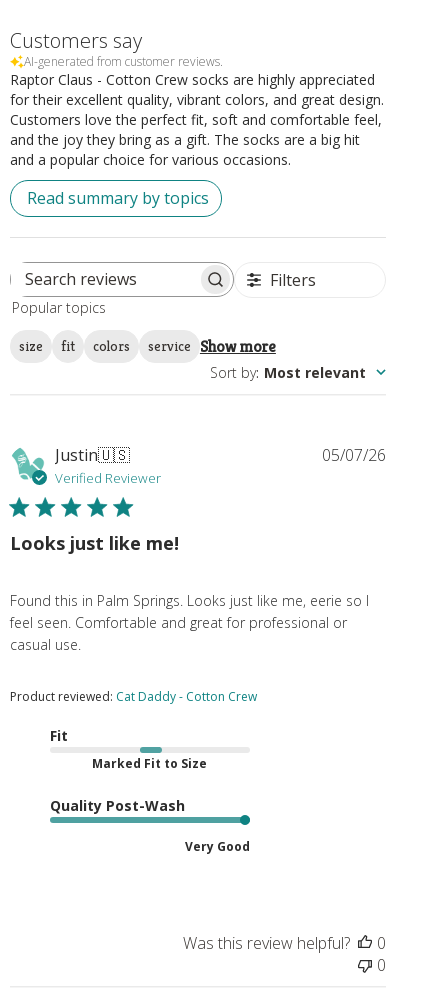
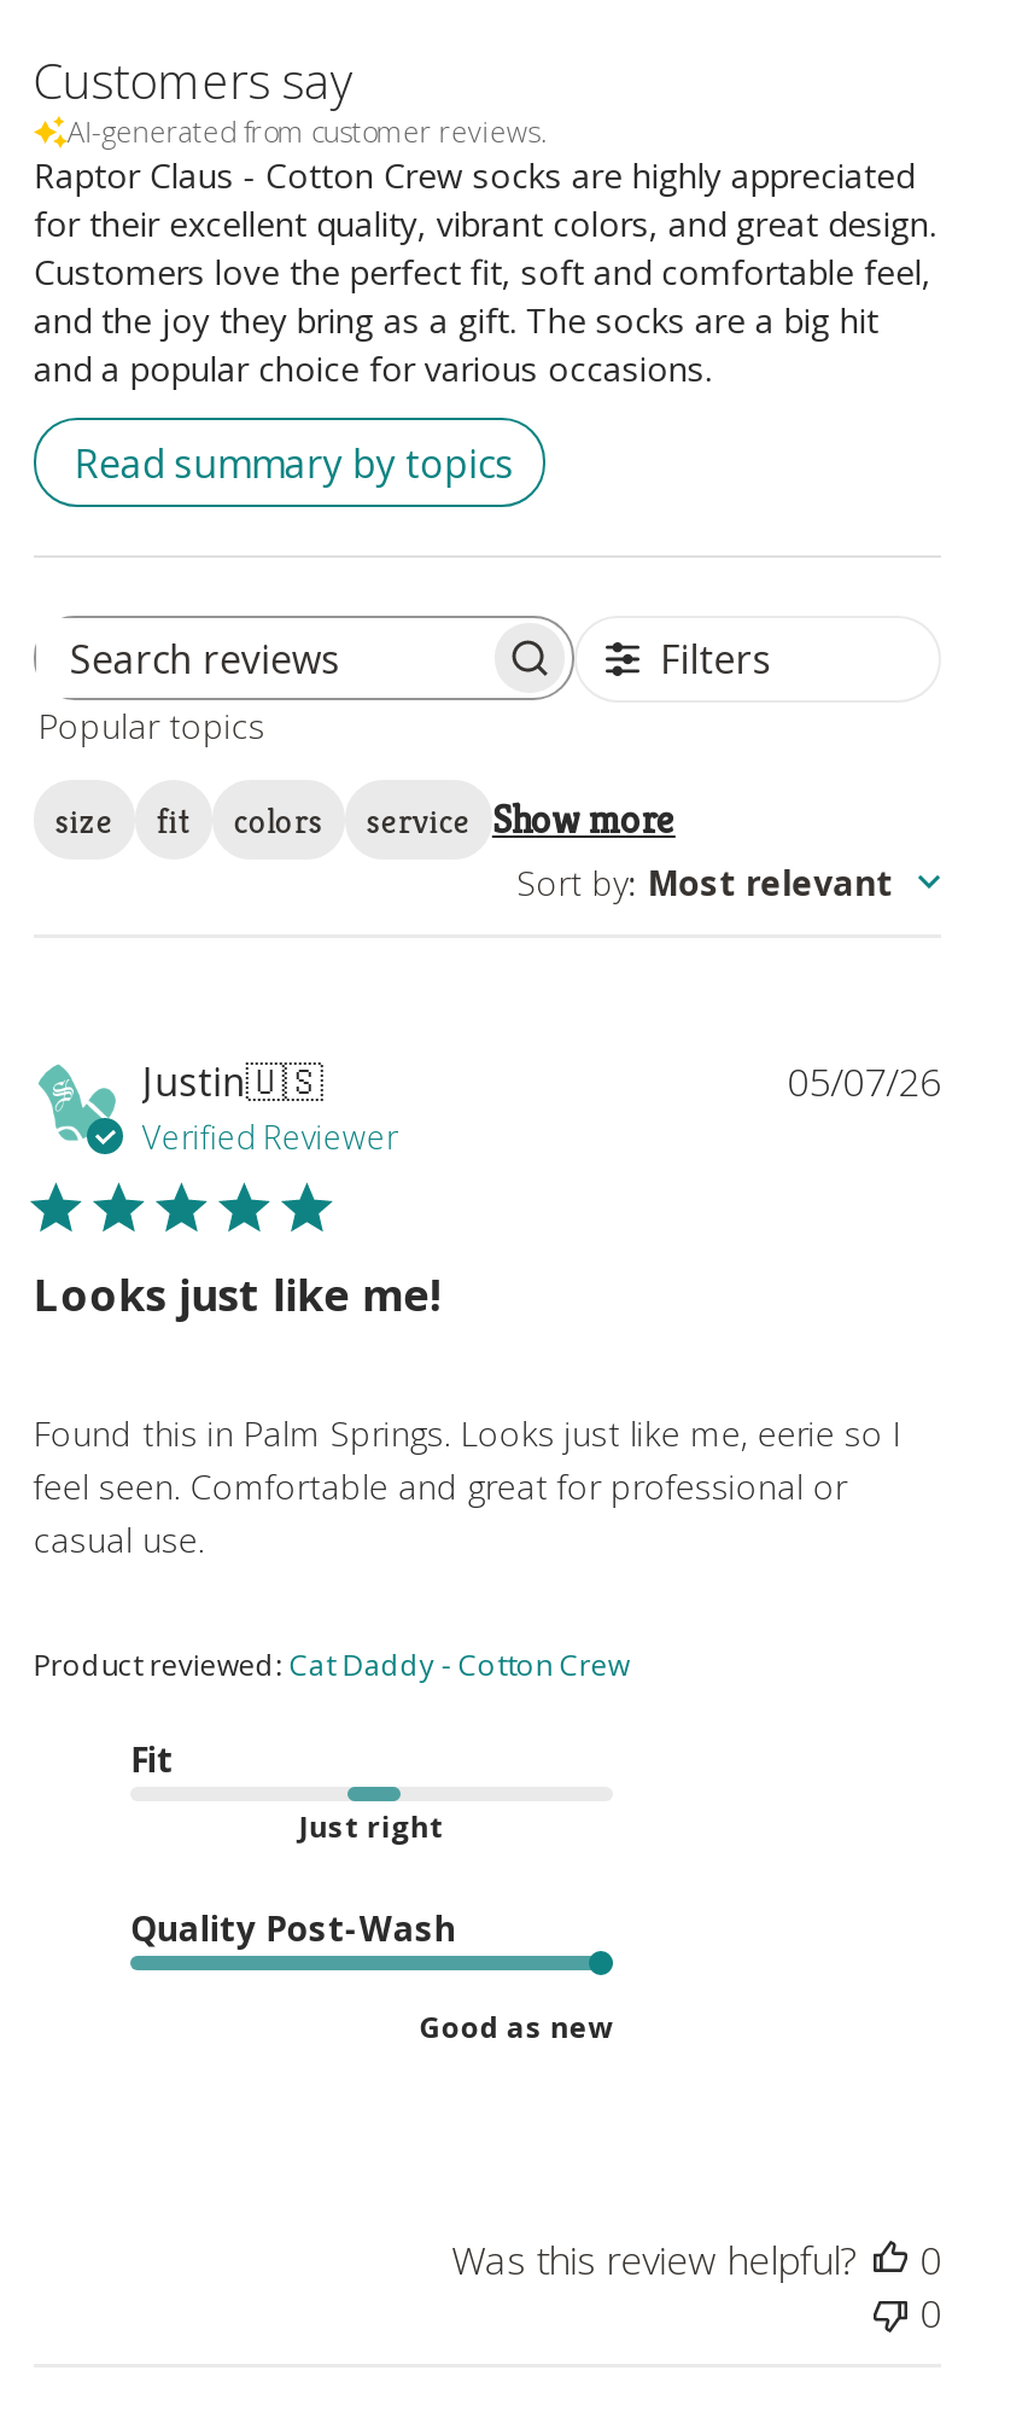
[92,755,207,772] Marked Fit to Size -> [299,1808,444,1849] Just right
[185,838,250,855] Very Good -> [420,2008,613,2049] Good as new

